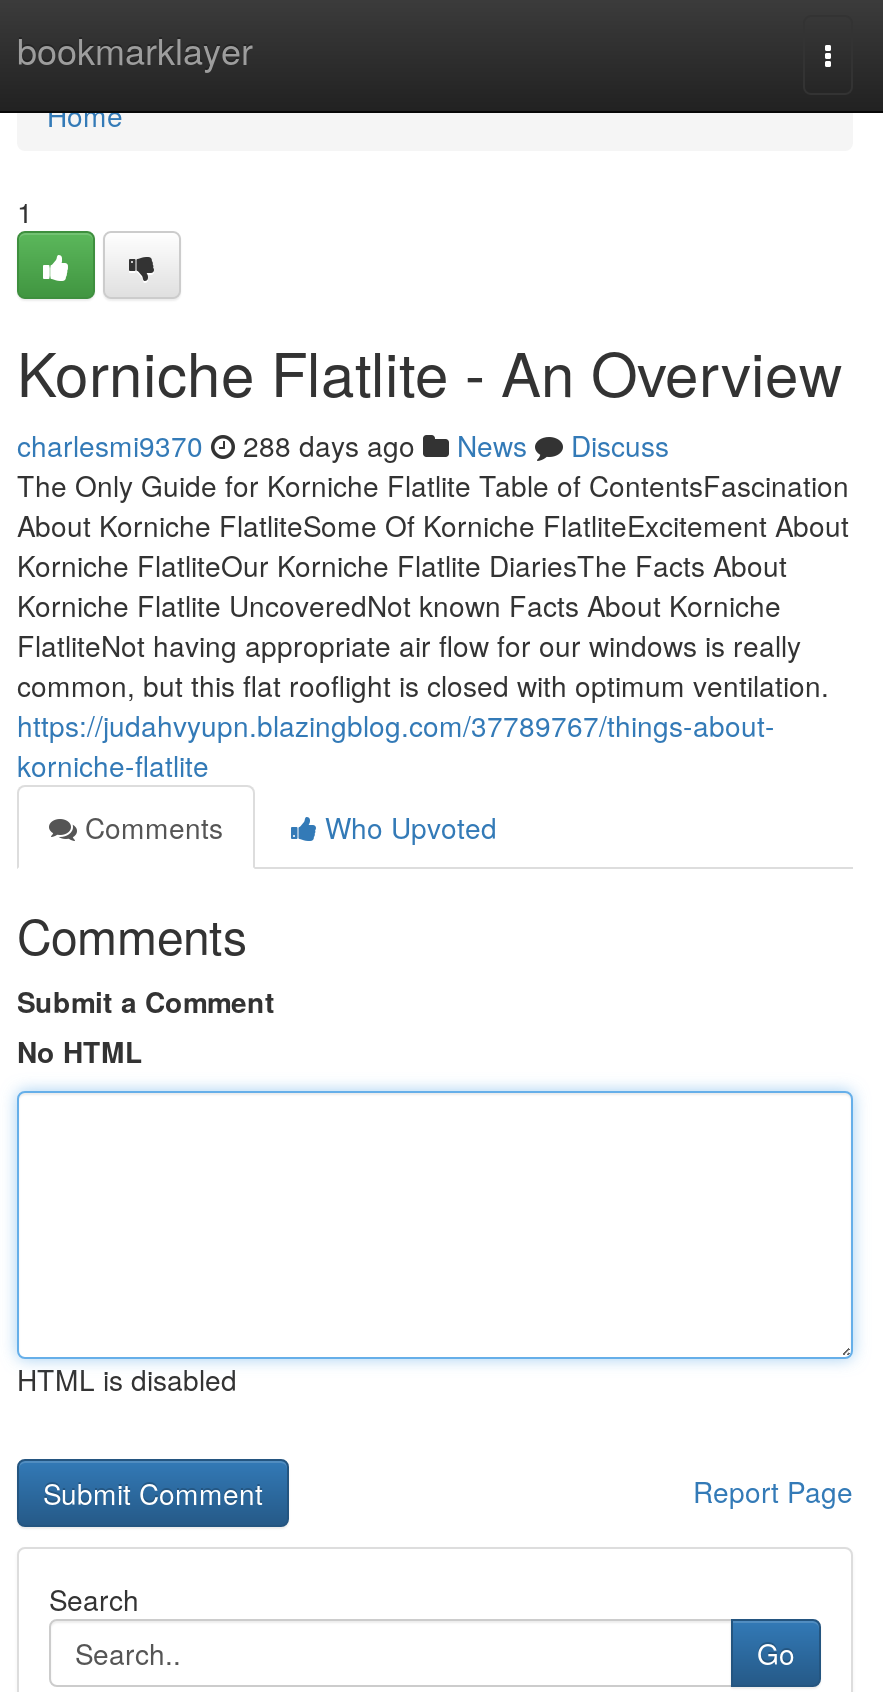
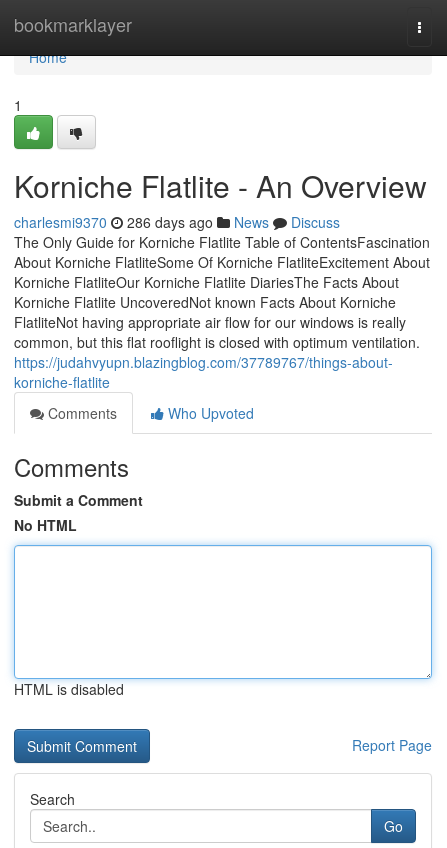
[17,425,669,465] charlesmi9370 288 days ago News Discuss -> [14,212,340,232] charlesmi9370 286 days ago News Discuss

